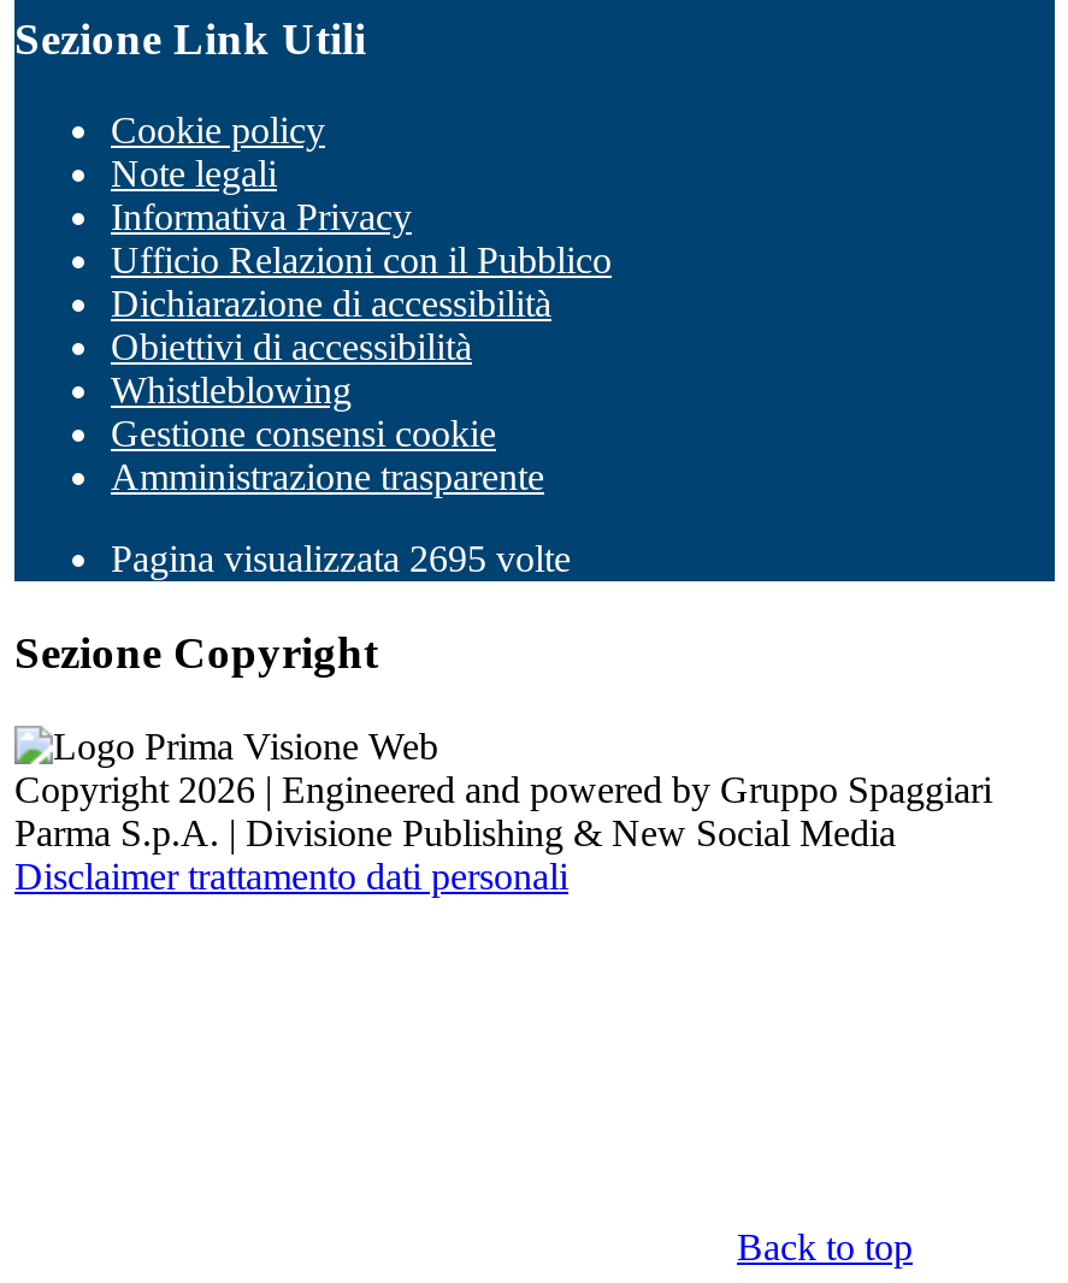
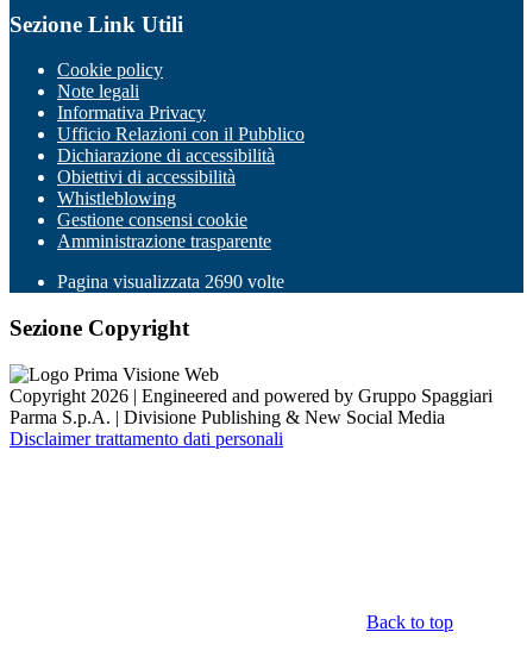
[111,539,571,580] Pagina visualizzata 2695 volte -> [57,272,284,292] Pagina visualizzata 2690 volte

